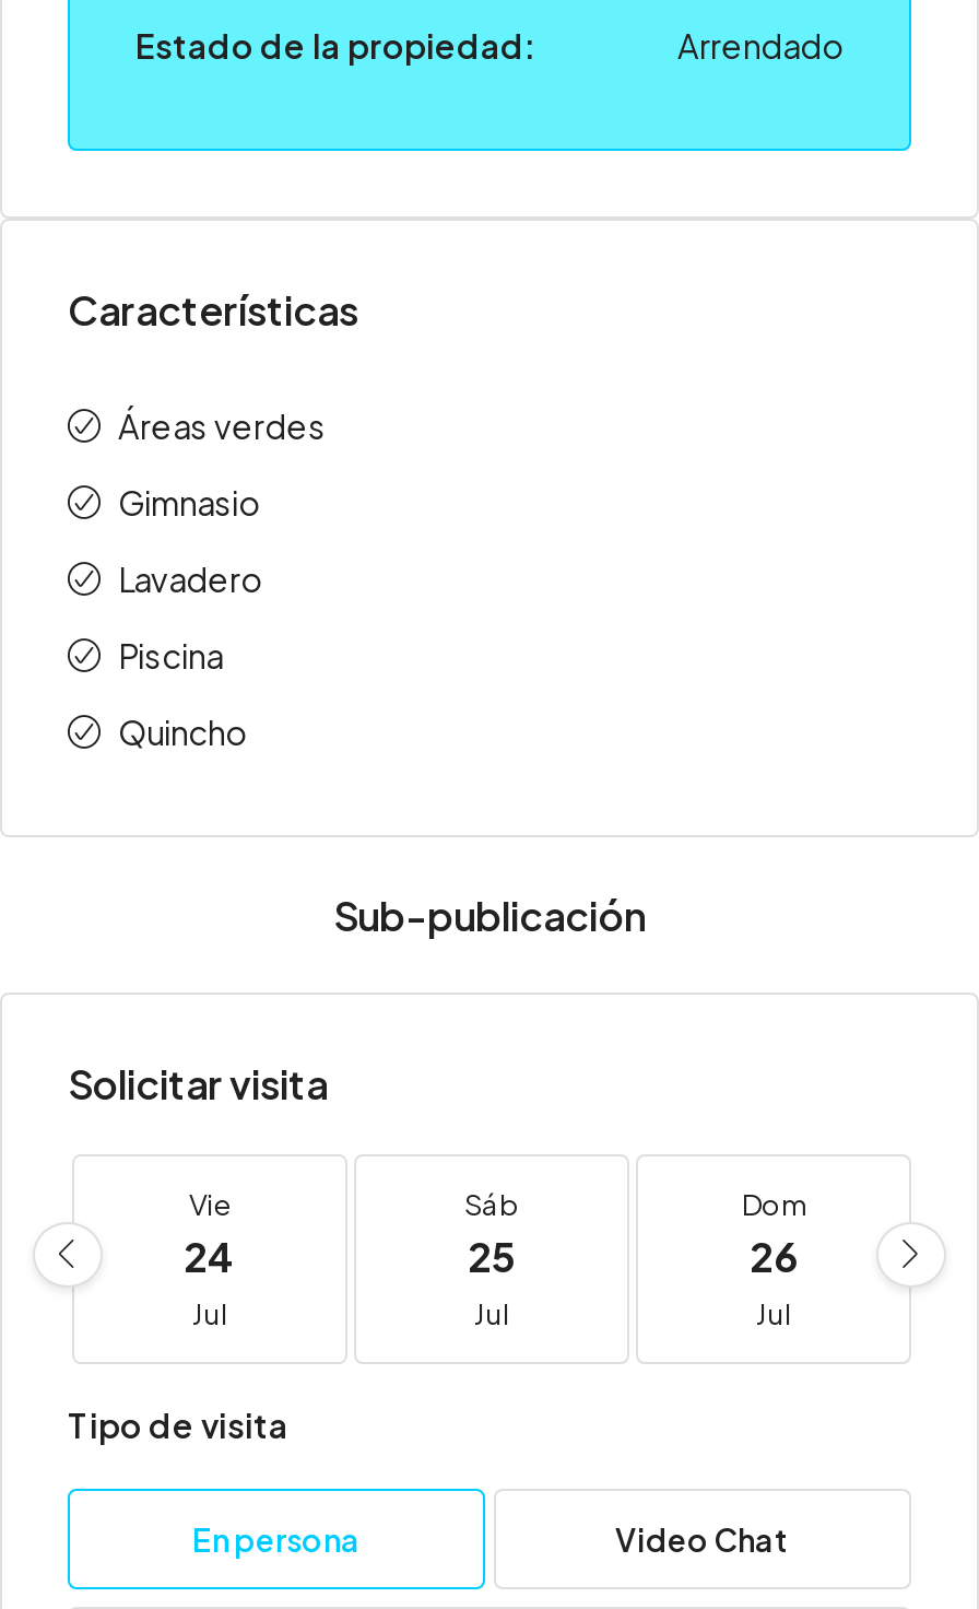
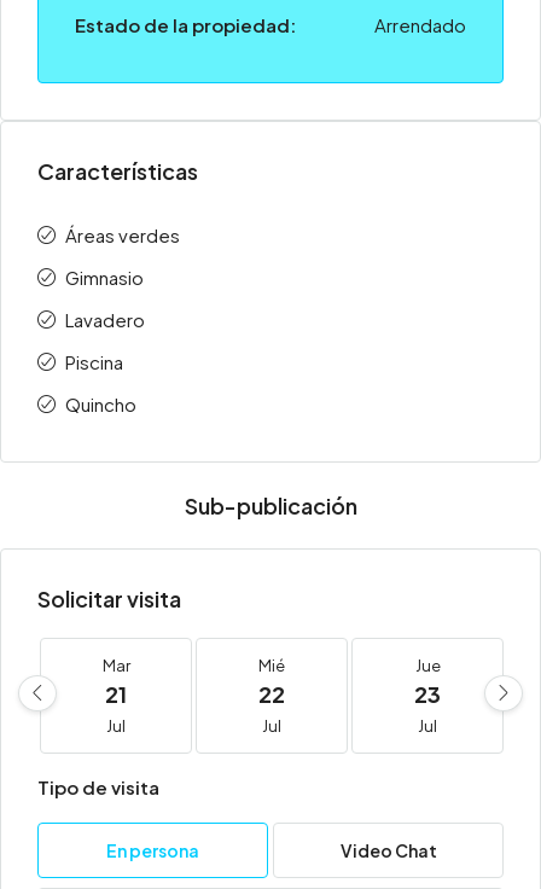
[184,1187,236,1281] Vie | 24 -> [102,656,130,708] Mar | 21
[464,1187,519,1281] Sáb | 25 -> [258,656,285,708] Mié | 22
[742,1187,805,1281] Dom | 26 -> [414,656,441,708] Jue | 23

